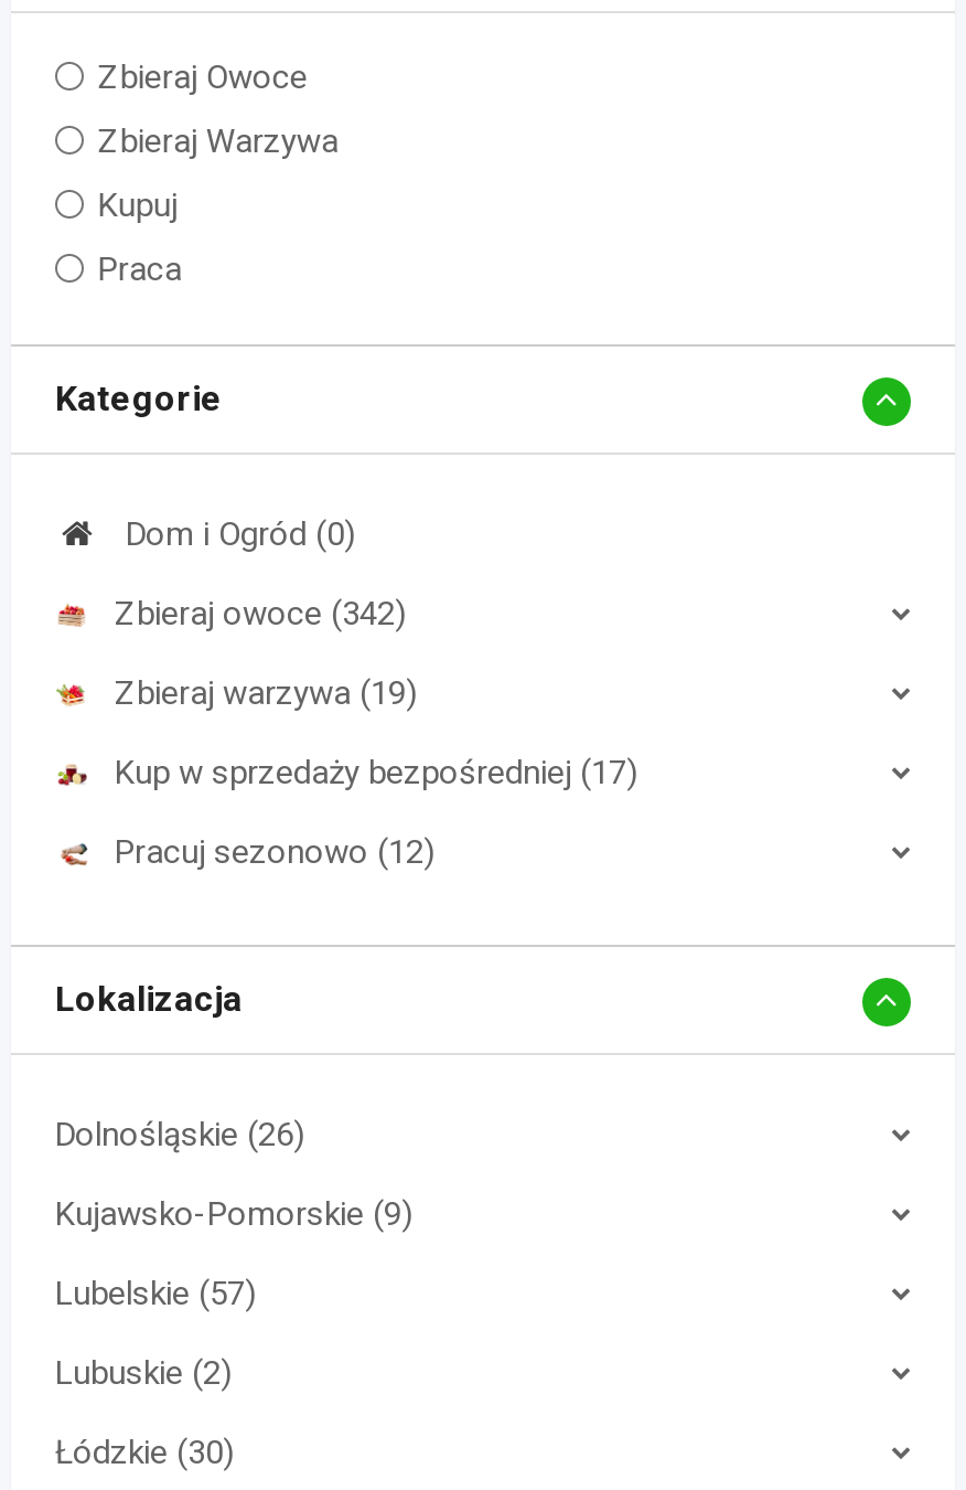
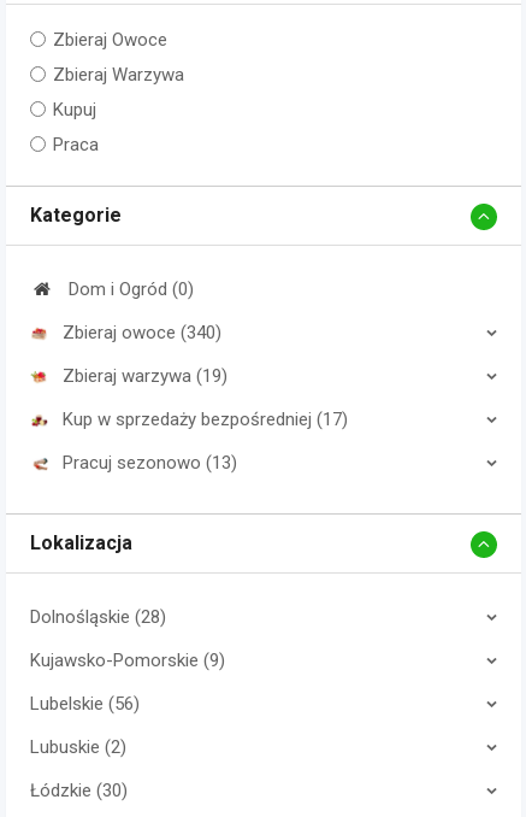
[115,594,406,634] Zbieraj owoce (342) -> [63,322,221,344] Zbieraj owoce (340)
[115,832,434,872] Pracuj sezonowo (12) -> [63,452,237,474] Pracuj sezonowo (13)
[55,1115,304,1155] Dolnośląskie (26) -> [30,606,166,628] Dolnośląskie (28)
[55,1274,256,1314] Lubelskie (57) -> [30,693,140,715] Lubelskie (56)

